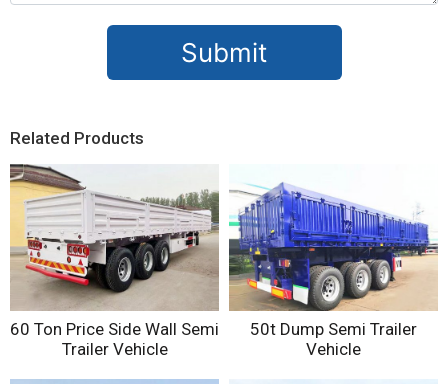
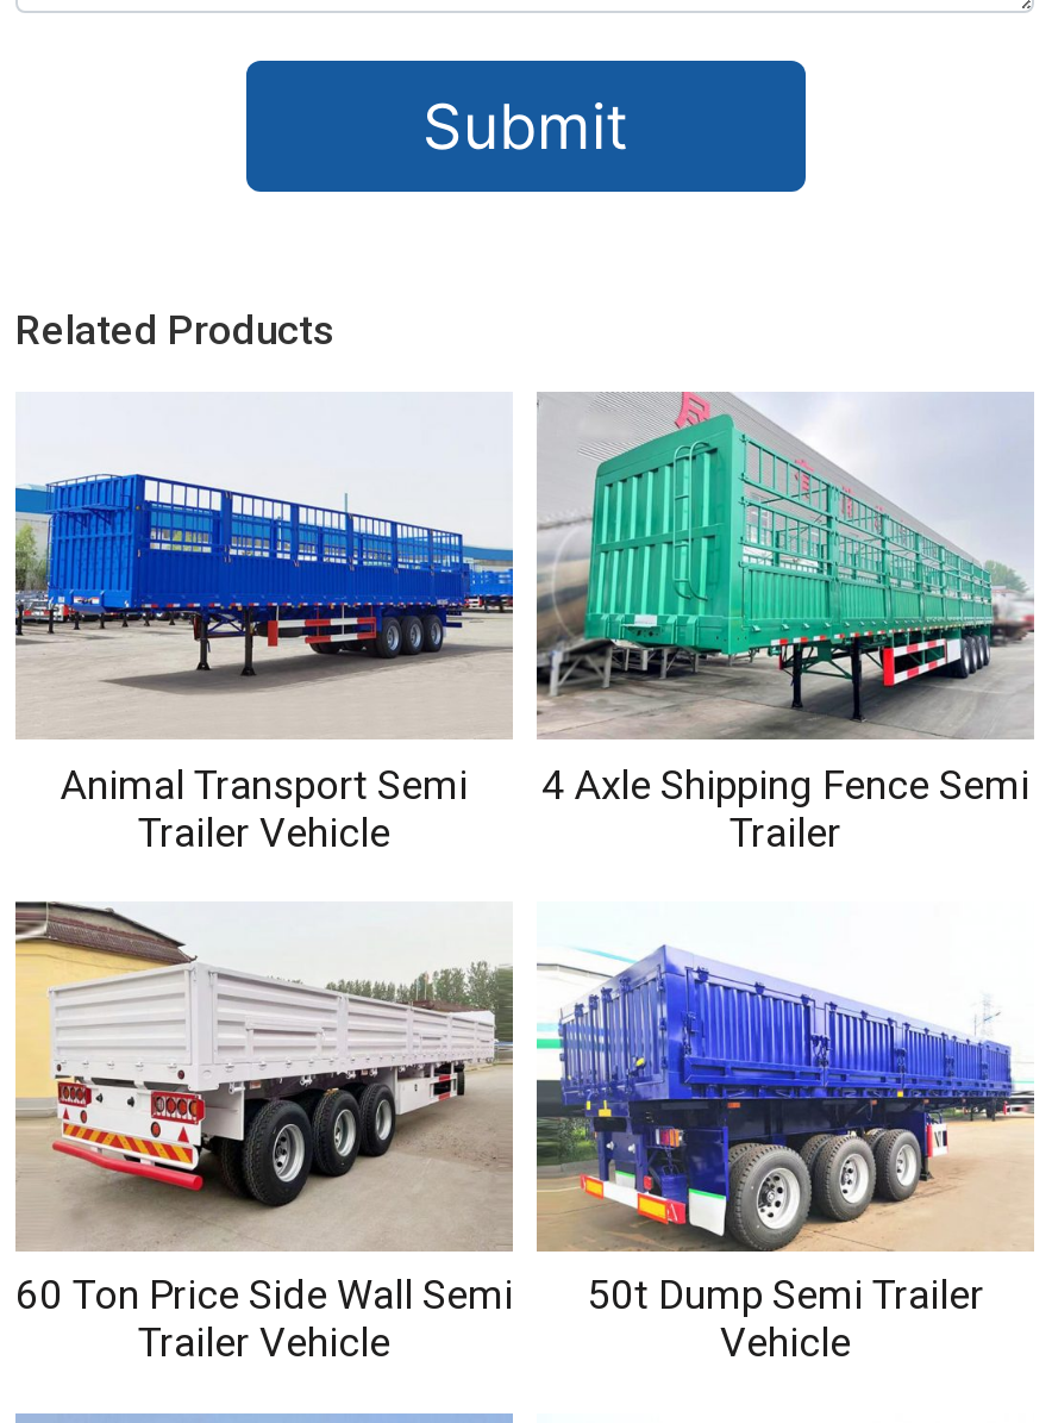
none -> [13,469,515,856] [image] | Animal Transport Semi | Trailer Vehicle
none -> [534,391,1034,856] [image] | 4 Axle Shipping Fence Semi | Trailer

